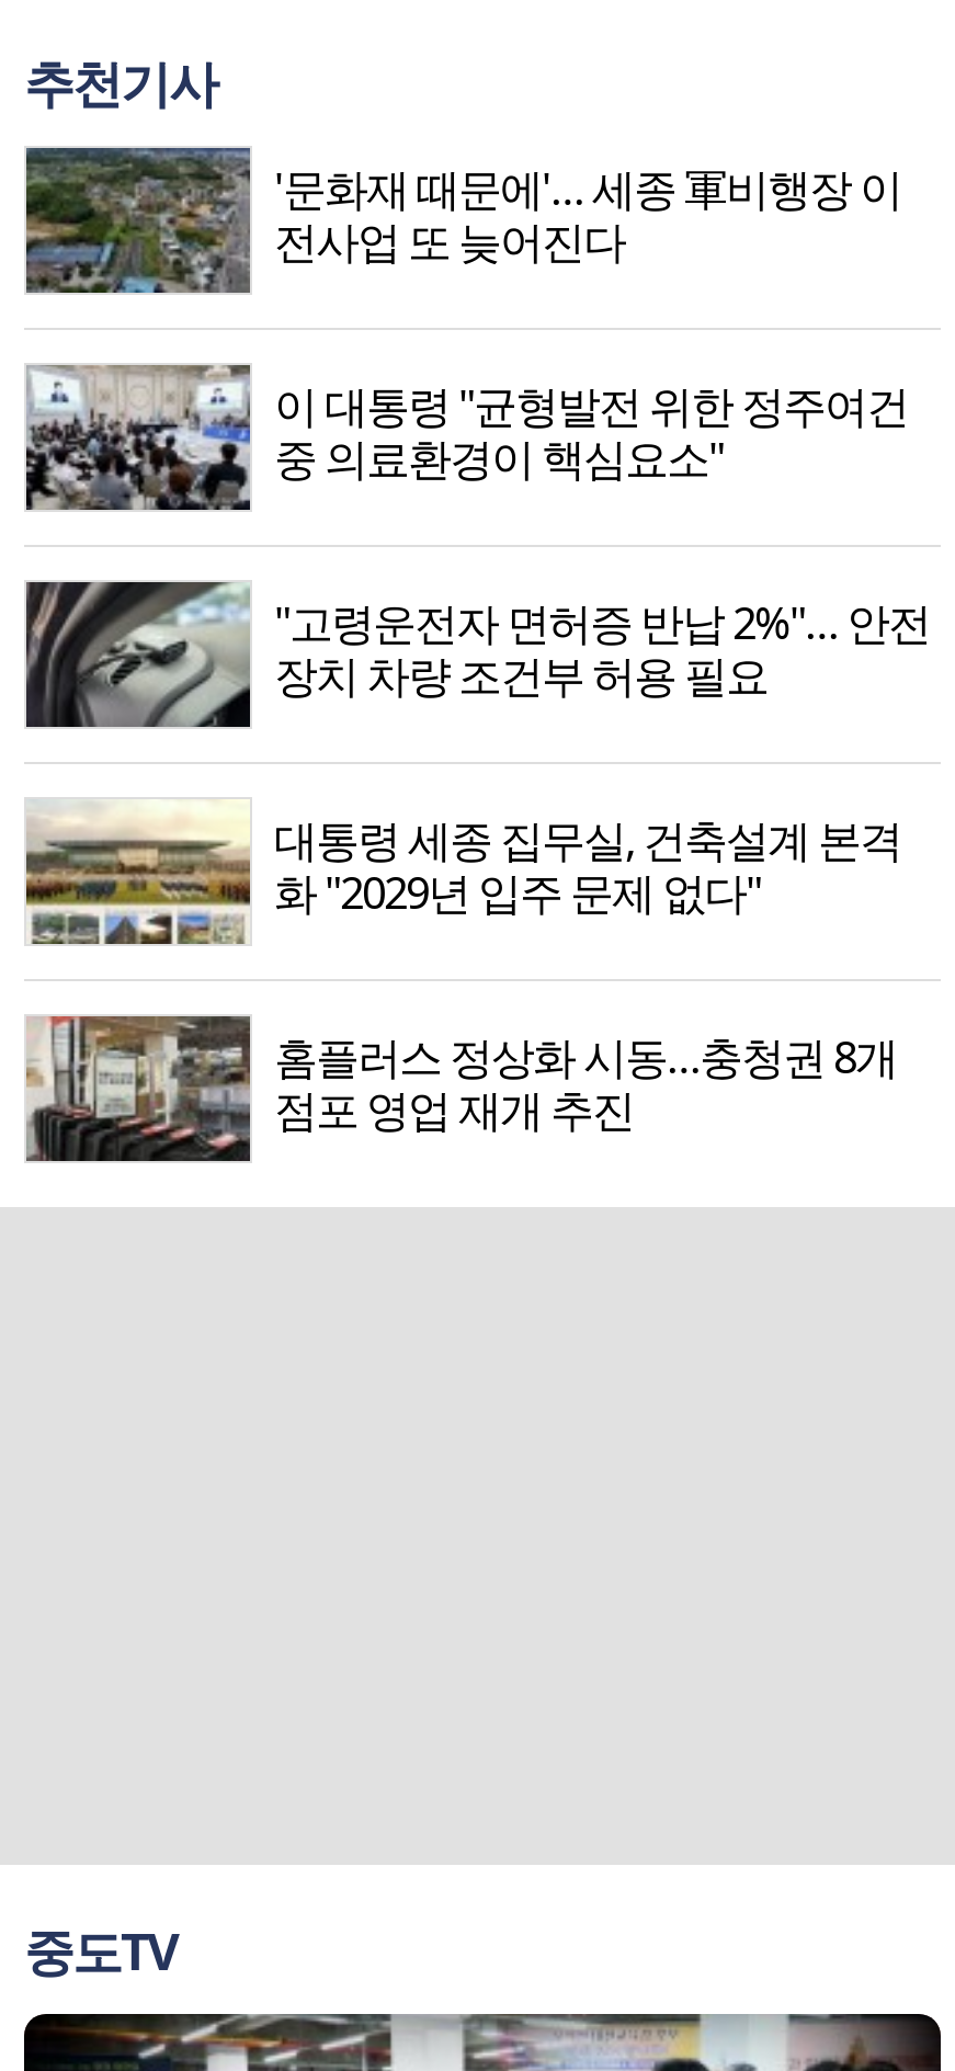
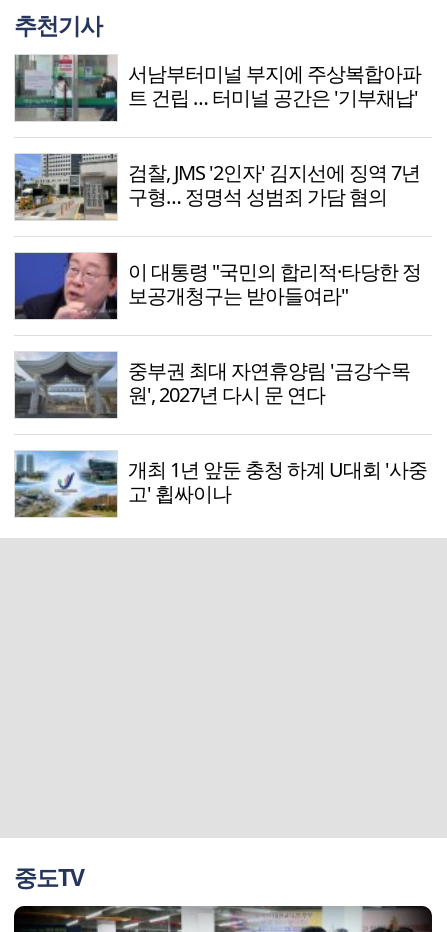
[26,146,901,295] [image] | '문화재 때문에'… 세종 軍비행장 이 | 전사업 또 늦어진다 -> [15,54,421,122] [image] | 서남부터미널 부지에 주상복합아파 | 트 건립 … 터미널 공간은 '기부채납'
[24,363,908,512] [image] | 이 대통령 "균형발전 위한 정주여건 | 중 의료환경이 핵심요소" -> [15,153,420,221] [image] | 검찰, JMS '2인자' 김지선에 징역 7년 | 구형… 정명석 성범죄 가담 혐의
[24,580,930,729] [image] | "고령운전자 면허증 반납 2%"… 안전 | 장치 차량 조건부 허용 필요 -> [14,252,421,320] [image] | 이 대통령 "국민의 합리적·타당한 정 | 보공개청구는 받아들여라"
[24,799,901,946] [image] | 대통령 세종 집무실, 건축설계 본격 | 화 "2029년 입주 문제 없다" -> [14,351,410,418] [image] | 중부권 최대 자연휴양림 '금강수목 | 원', 2027년 다시 문 연다
[24,1014,897,1163] [image] | 홈플러스 정상화 시동…충청권 8개 | 점포 영업 재개 추진 -> [14,450,427,518] [image] | 개최 1년 앞둔 충청 하계 U대회 '사중 | 고' 휩싸이나

